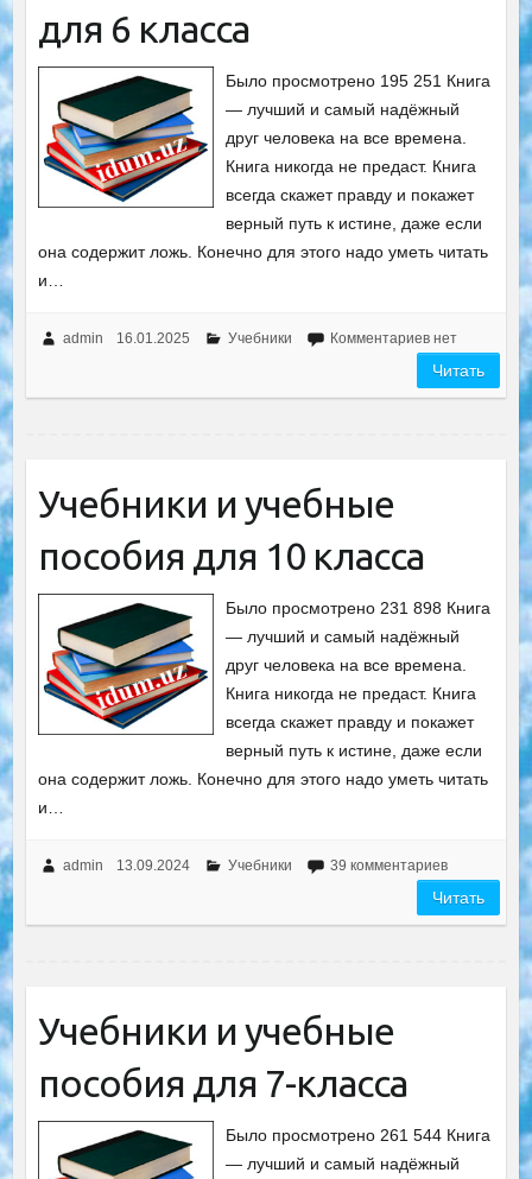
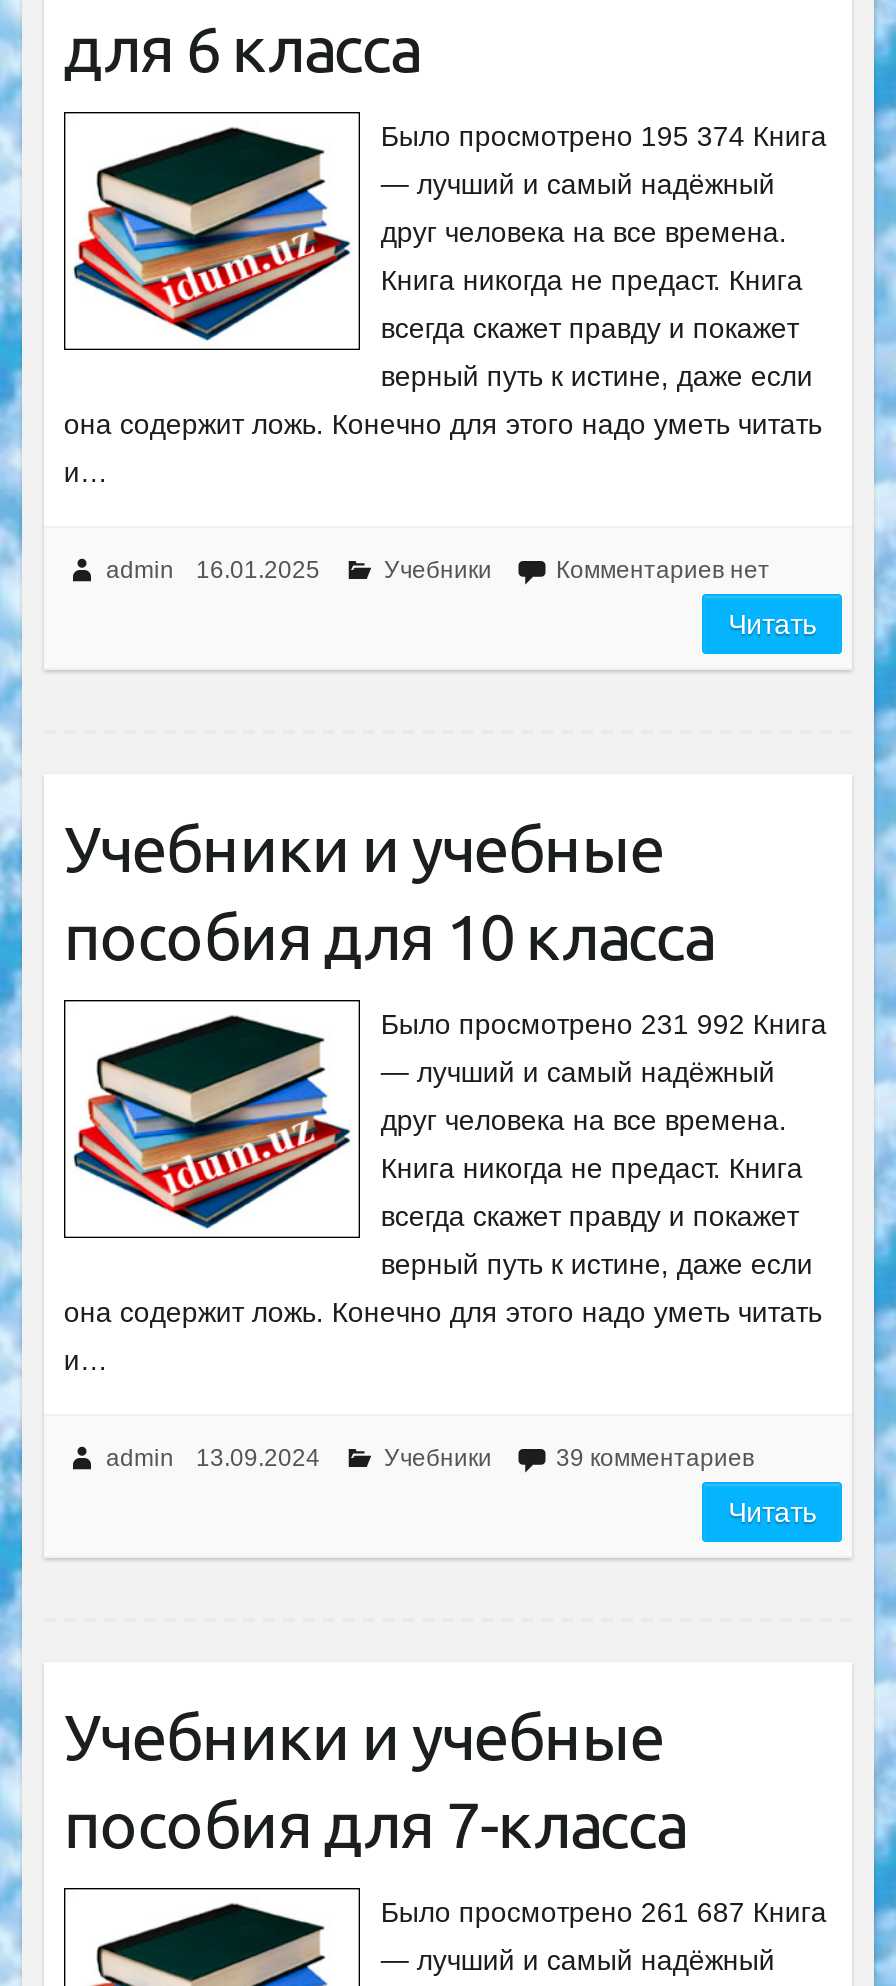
[226,71,491,90] Было просмотрено 195 251 Книга -> [381,120,827,152] Было просмотрено 195 374 Книга
[226,598,491,617] Было просмотрено 231 898 Книга -> [381,1008,827,1040] Было просмотрено 231 992 Книга
[226,1126,491,1145] Было просмотрено 261 544 Книга -> [381,1896,827,1928] Было просмотрено 261 687 Книга

